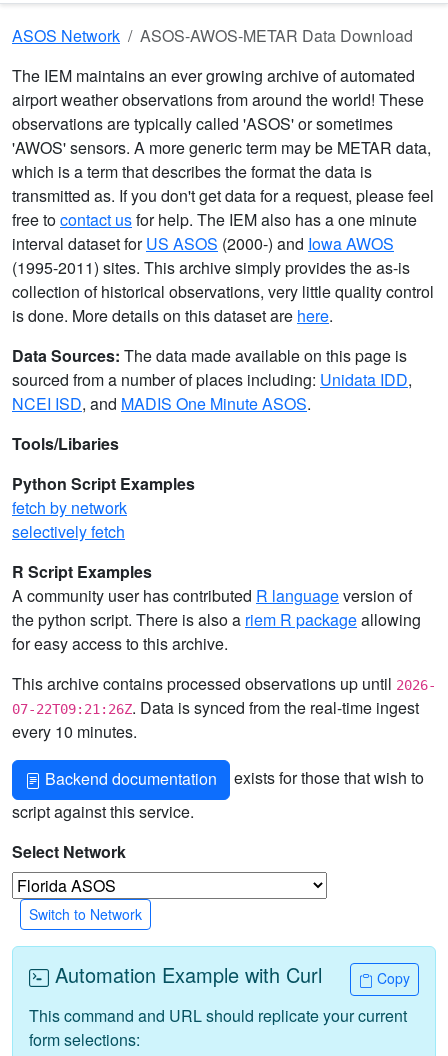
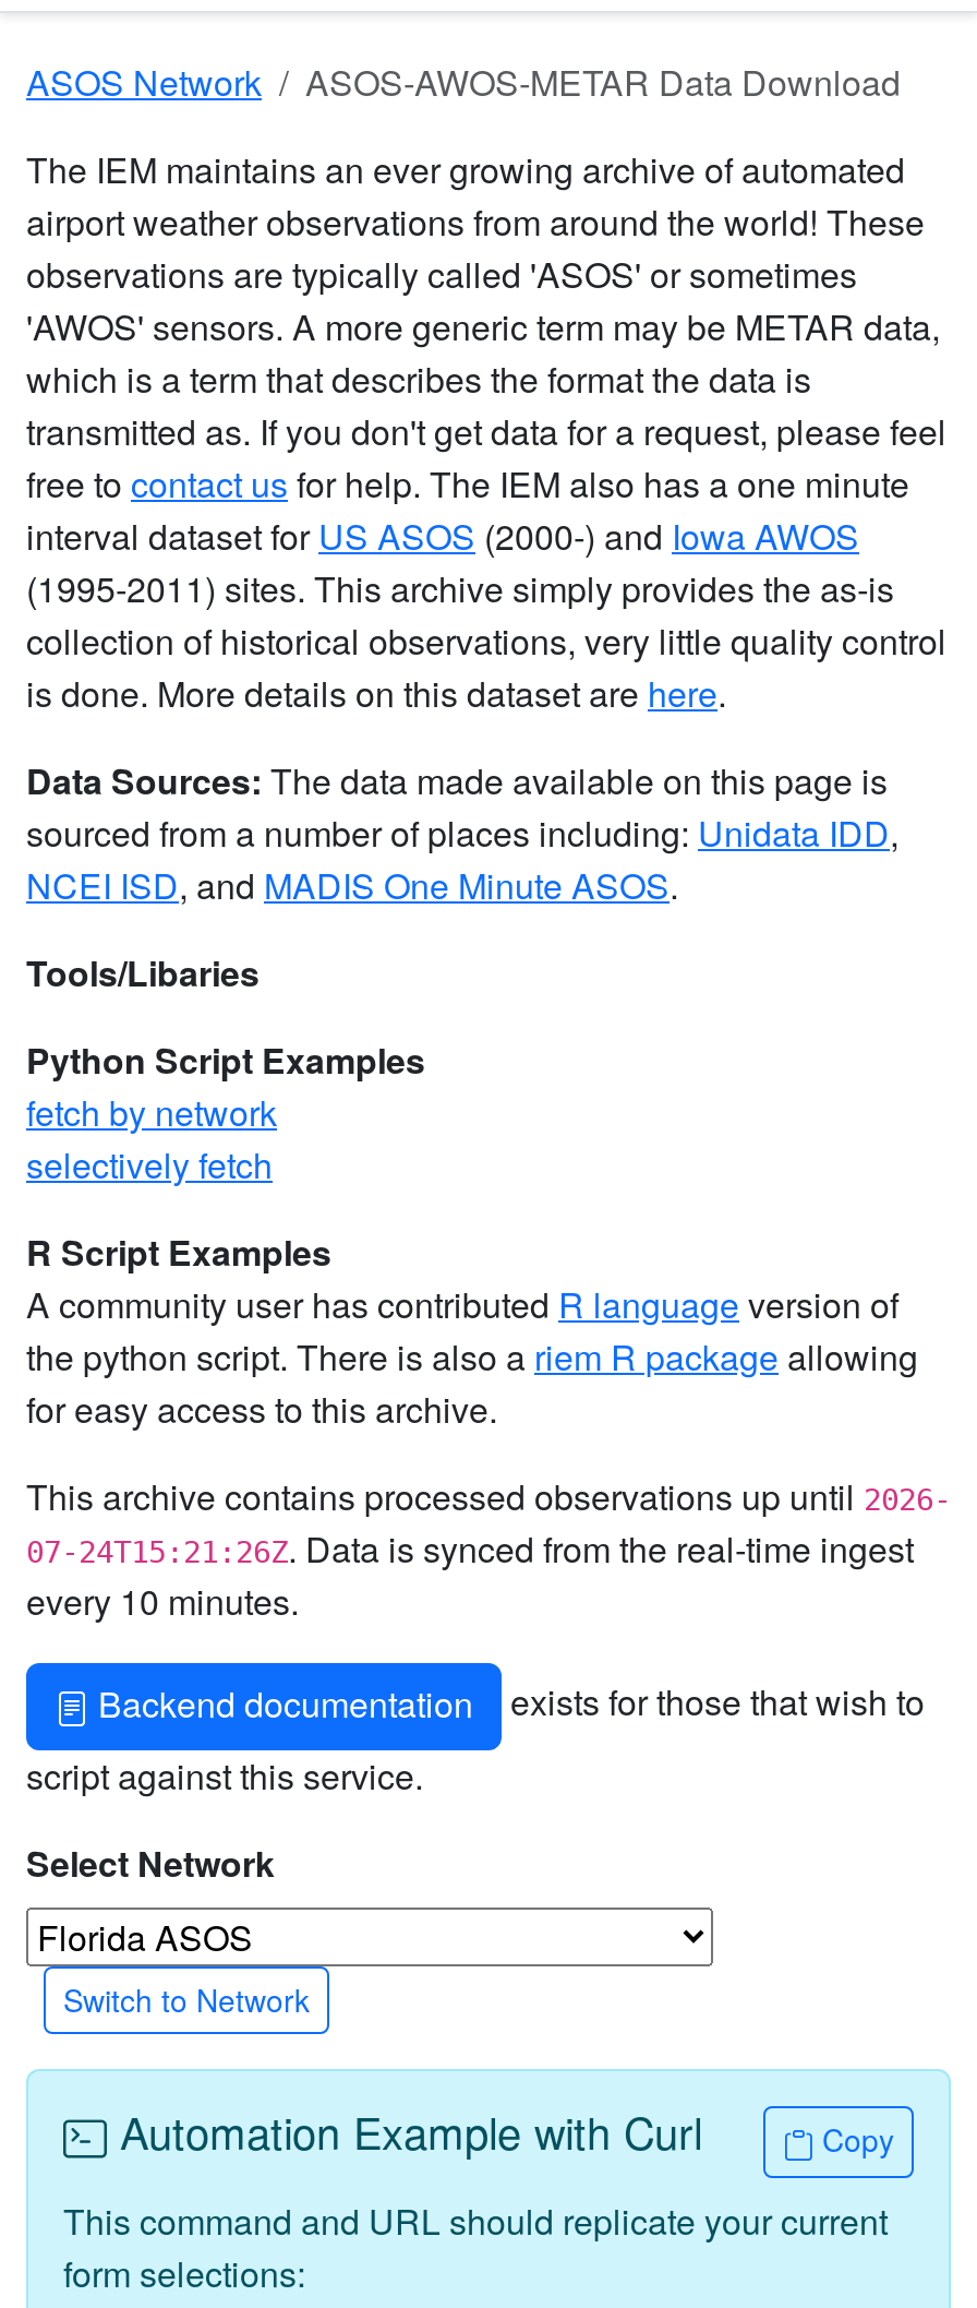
[12,696,419,719] 07-22T09:21:26Z. Data is synced from the real-time ingest -> [26,1523,914,1574] 07-24T15:21:26Z. Data is synced from the real-time ingest

